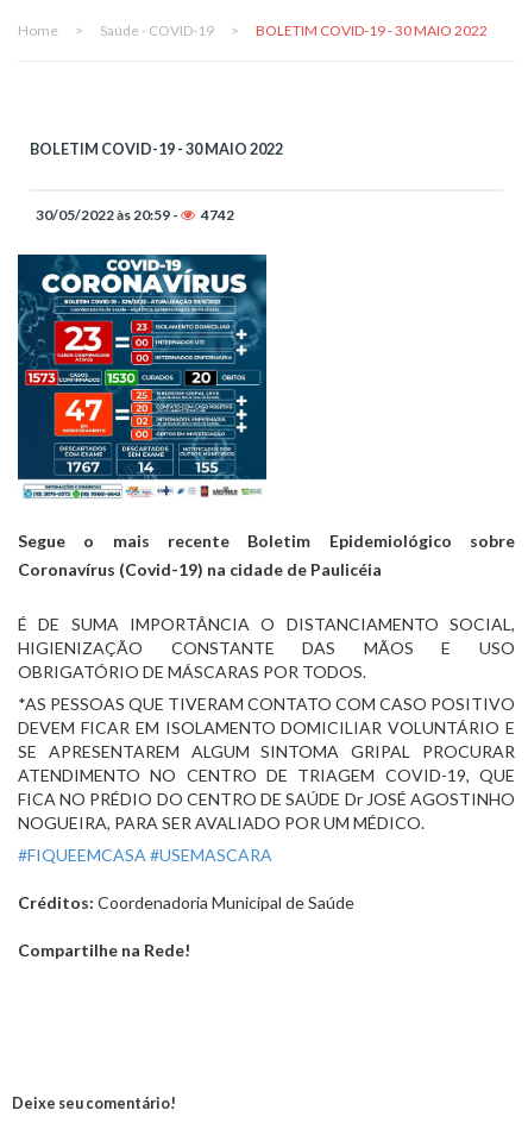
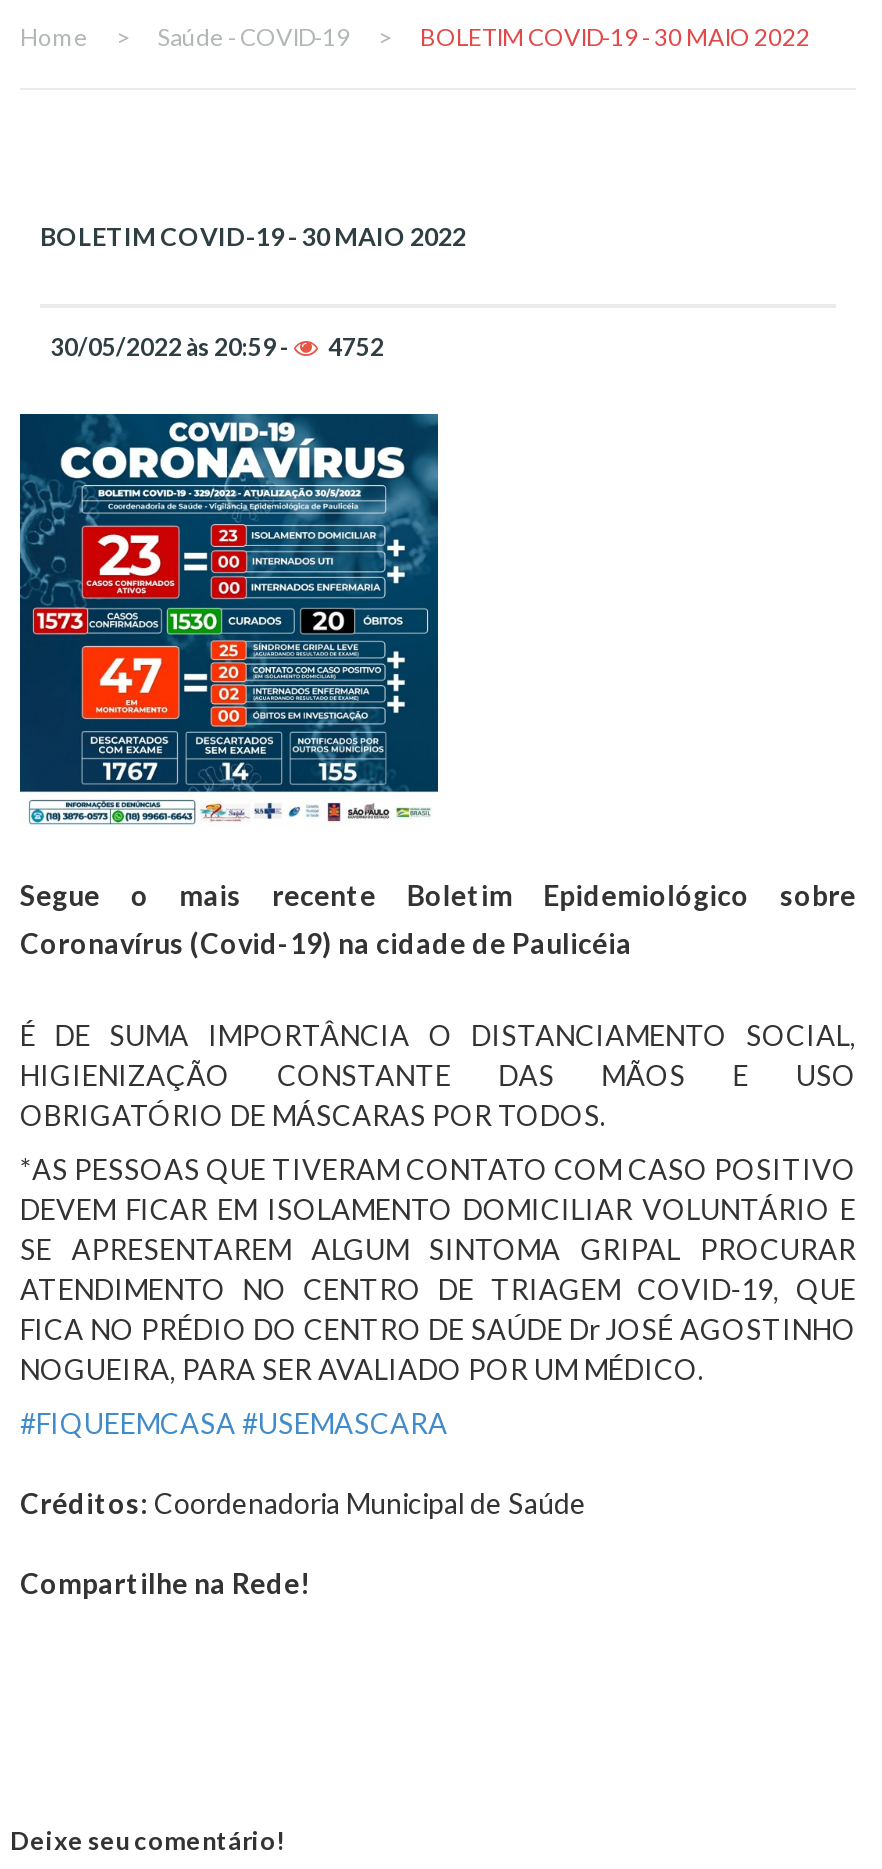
[36,206,234,224] 30/05/2022 às 20:59 - 4742 -> [50,333,384,363] 30/05/2022 às 20:59 - 4752

